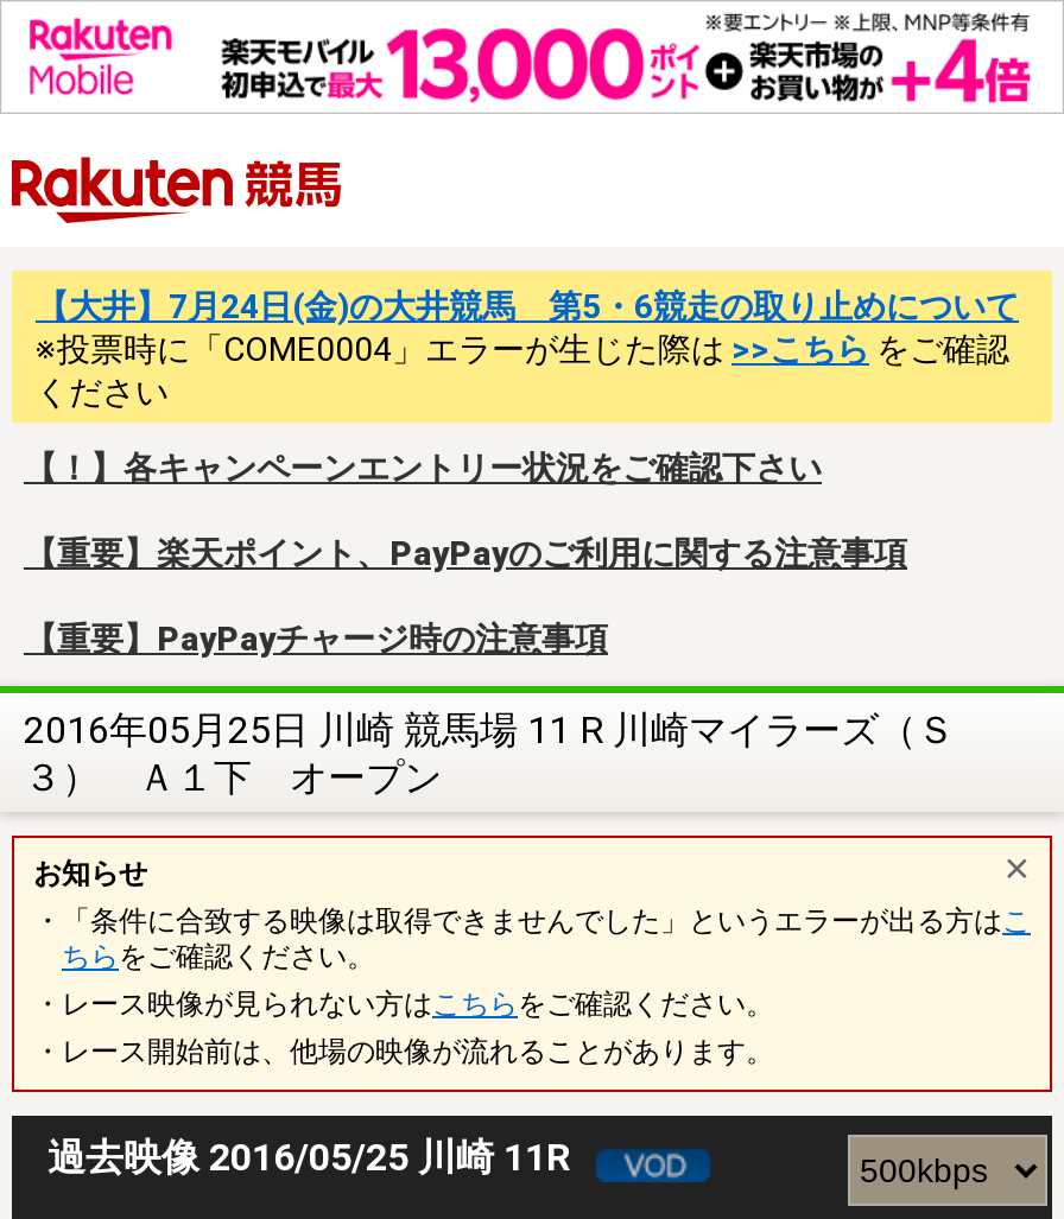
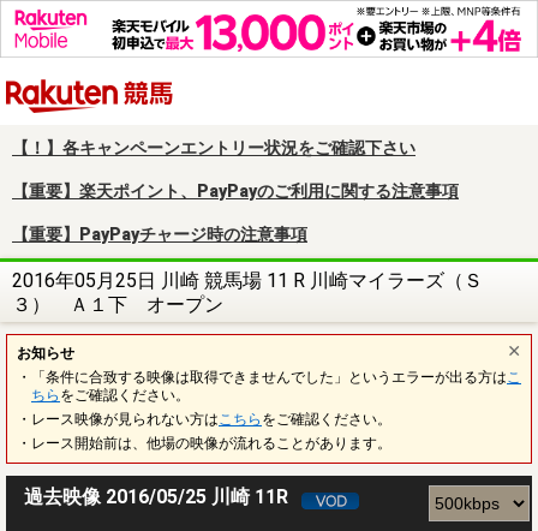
[36,287,1019,410] 【大井】7月24日(金)の大井競馬 第5・6競走の取り止めについて | ※投票時に「COME0004」エラーが生じた際は>>こちらをご確認 | ください -> none

